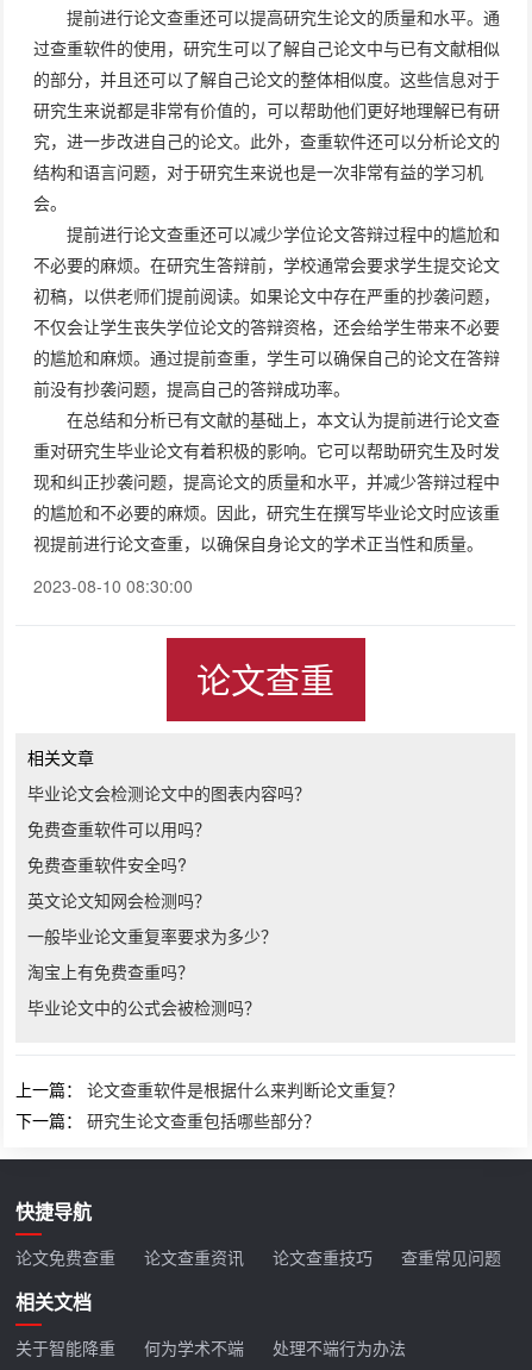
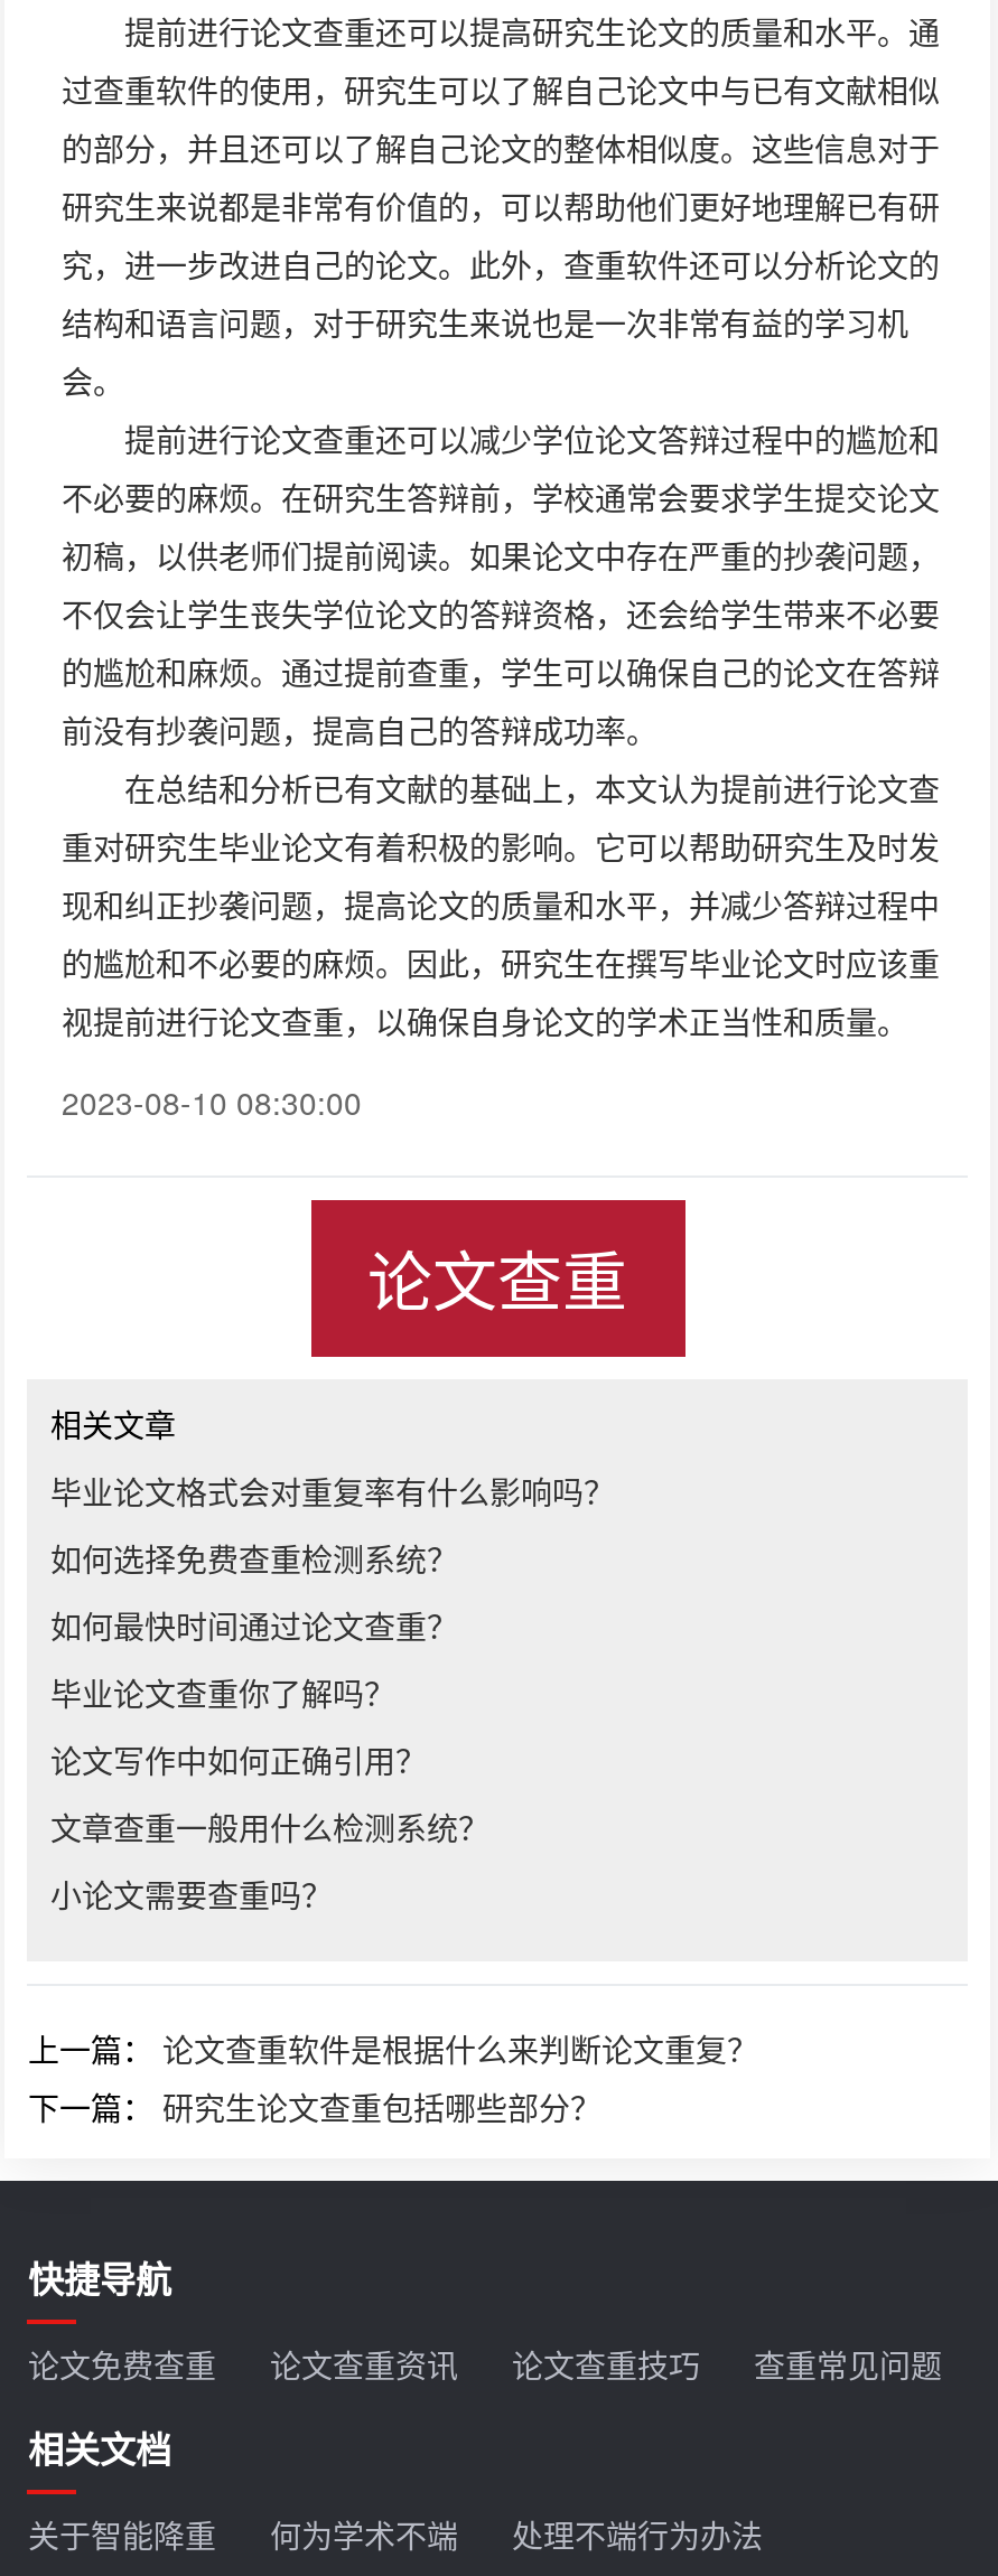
[28,781,311,805] 毕业论文会检测论文中的图表内容吗？ -> [50,1469,615,1514] 毕业论文格式会对重复率有什么影响吗？
[28,817,211,840] 免费查重软件可以用吗？ -> [50,1536,458,1581] 如何选择免费查重检测系统？
[28,852,187,876] 免费查重软件安全吗? -> [50,1603,458,1648] 如何最快时间通过论文查重？
[28,888,211,912] 英文论文知网会检测吗？ -> [50,1670,395,1715] 毕业论文查重你了解吗？
[28,924,278,947] 一般毕业论文重复率要求为多少？ -> [50,1737,427,1782] 论文写作中如何正确引用？
[28,959,195,983] 淘宝上有免费查重吗？ -> [50,1805,489,1849] 文章查重一般用什么检测系统？
[28,995,261,1019] 毕业论文中的公式会被检测吗？ -> [50,1872,333,1917] 小论文需要查重吗？

